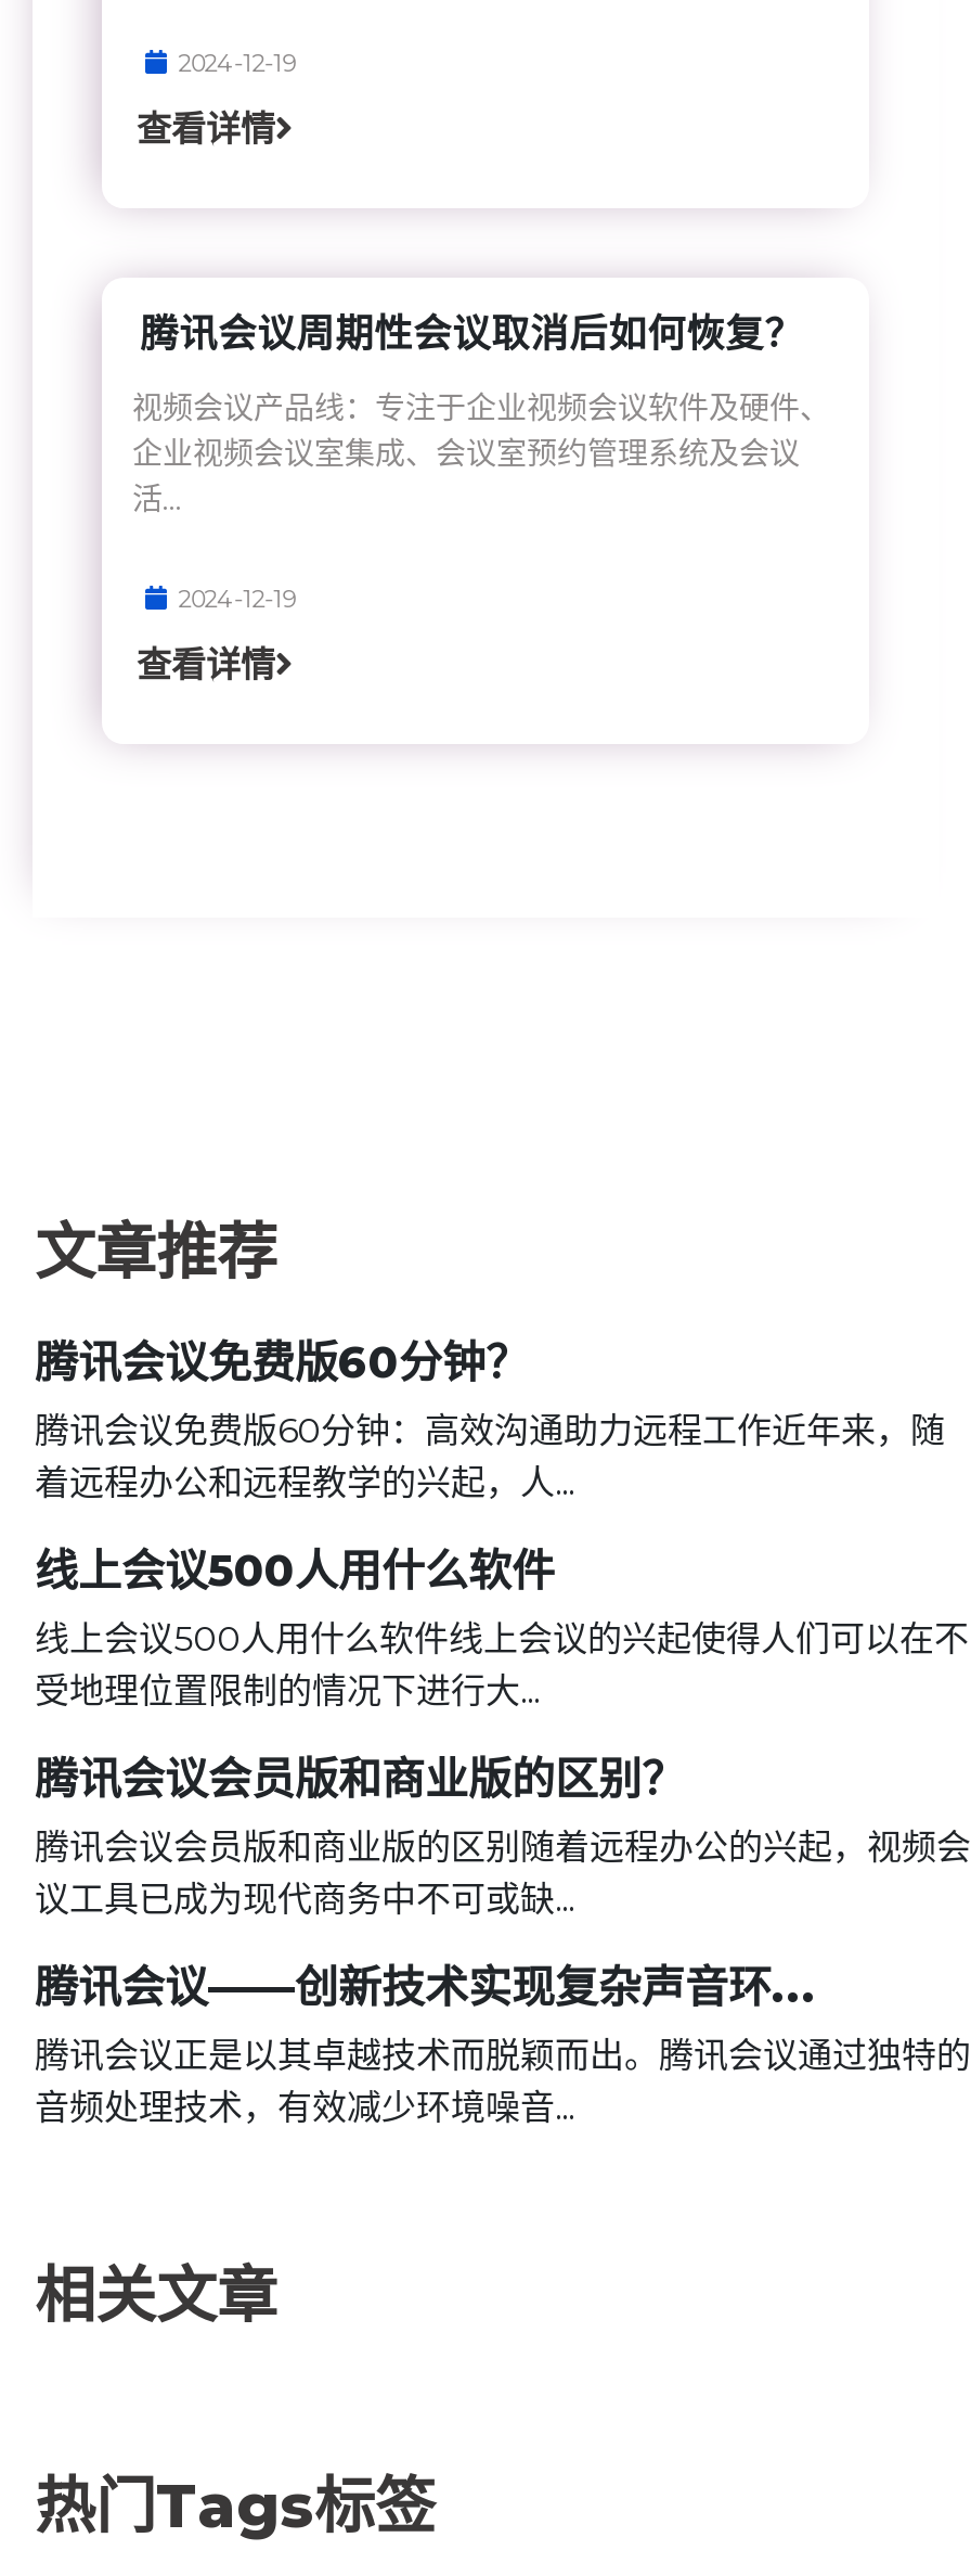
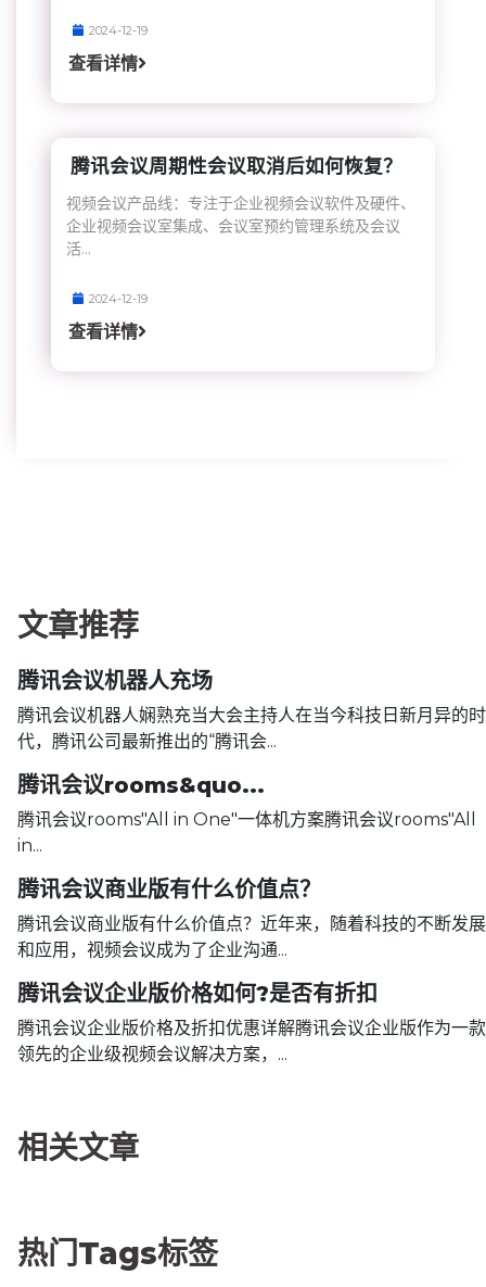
[35,1335,945,1502] 腾讯会议免费版60分钟？ | 腾讯会议免费版60分钟：高效沟通助力远程工作近年来，随 | 着远程办公和远程教学的兴起，人... -> [17,668,486,751] 腾讯会议机器人充场 | 腾讯会议机器人娴熟充当大会主持人在当今科技日新月异的时 | 代，腾讯公司最新推出的“腾讯会...
[35,1544,969,1711] 线上会议500人用什么软件 | 线上会议500人用什么软件线上会议的兴起使得人们可以在不 | 受地理位置限制的情况下进行大... -> [17,772,476,855] 腾讯会议rooms&quo... | 腾讯会议rooms"All in One"一体机方案腾讯会议rooms"All | in...
[35,1752,971,1919] 腾讯会议会员版和商业版的区别？ | 腾讯会议会员版和商业版的区别随着远程办公的兴起，视频会 | 议工具已成为现代商务中不可或缺... -> [17,876,486,960] 腾讯会议商业版有什么价值点？ | 腾讯会议商业版有什么价值点？近年来，随着科技的不断发展 | 和应用，视频会议成为了企业沟通...
[35,1960,971,2127] 腾讯会议——创新技术实现复杂声音环... | 腾讯会议正是以其卓越技术而脱颖而出。腾讯会议通过独特的 | 音频处理技术，有效减少环境噪音... -> [17,980,486,1064] 腾讯会议企业版价格如何?是否有折扣 | 腾讯会议企业版价格及折扣优惠详解腾讯会议企业版作为一款 | 领先的企业级视频会议解决方案，...

